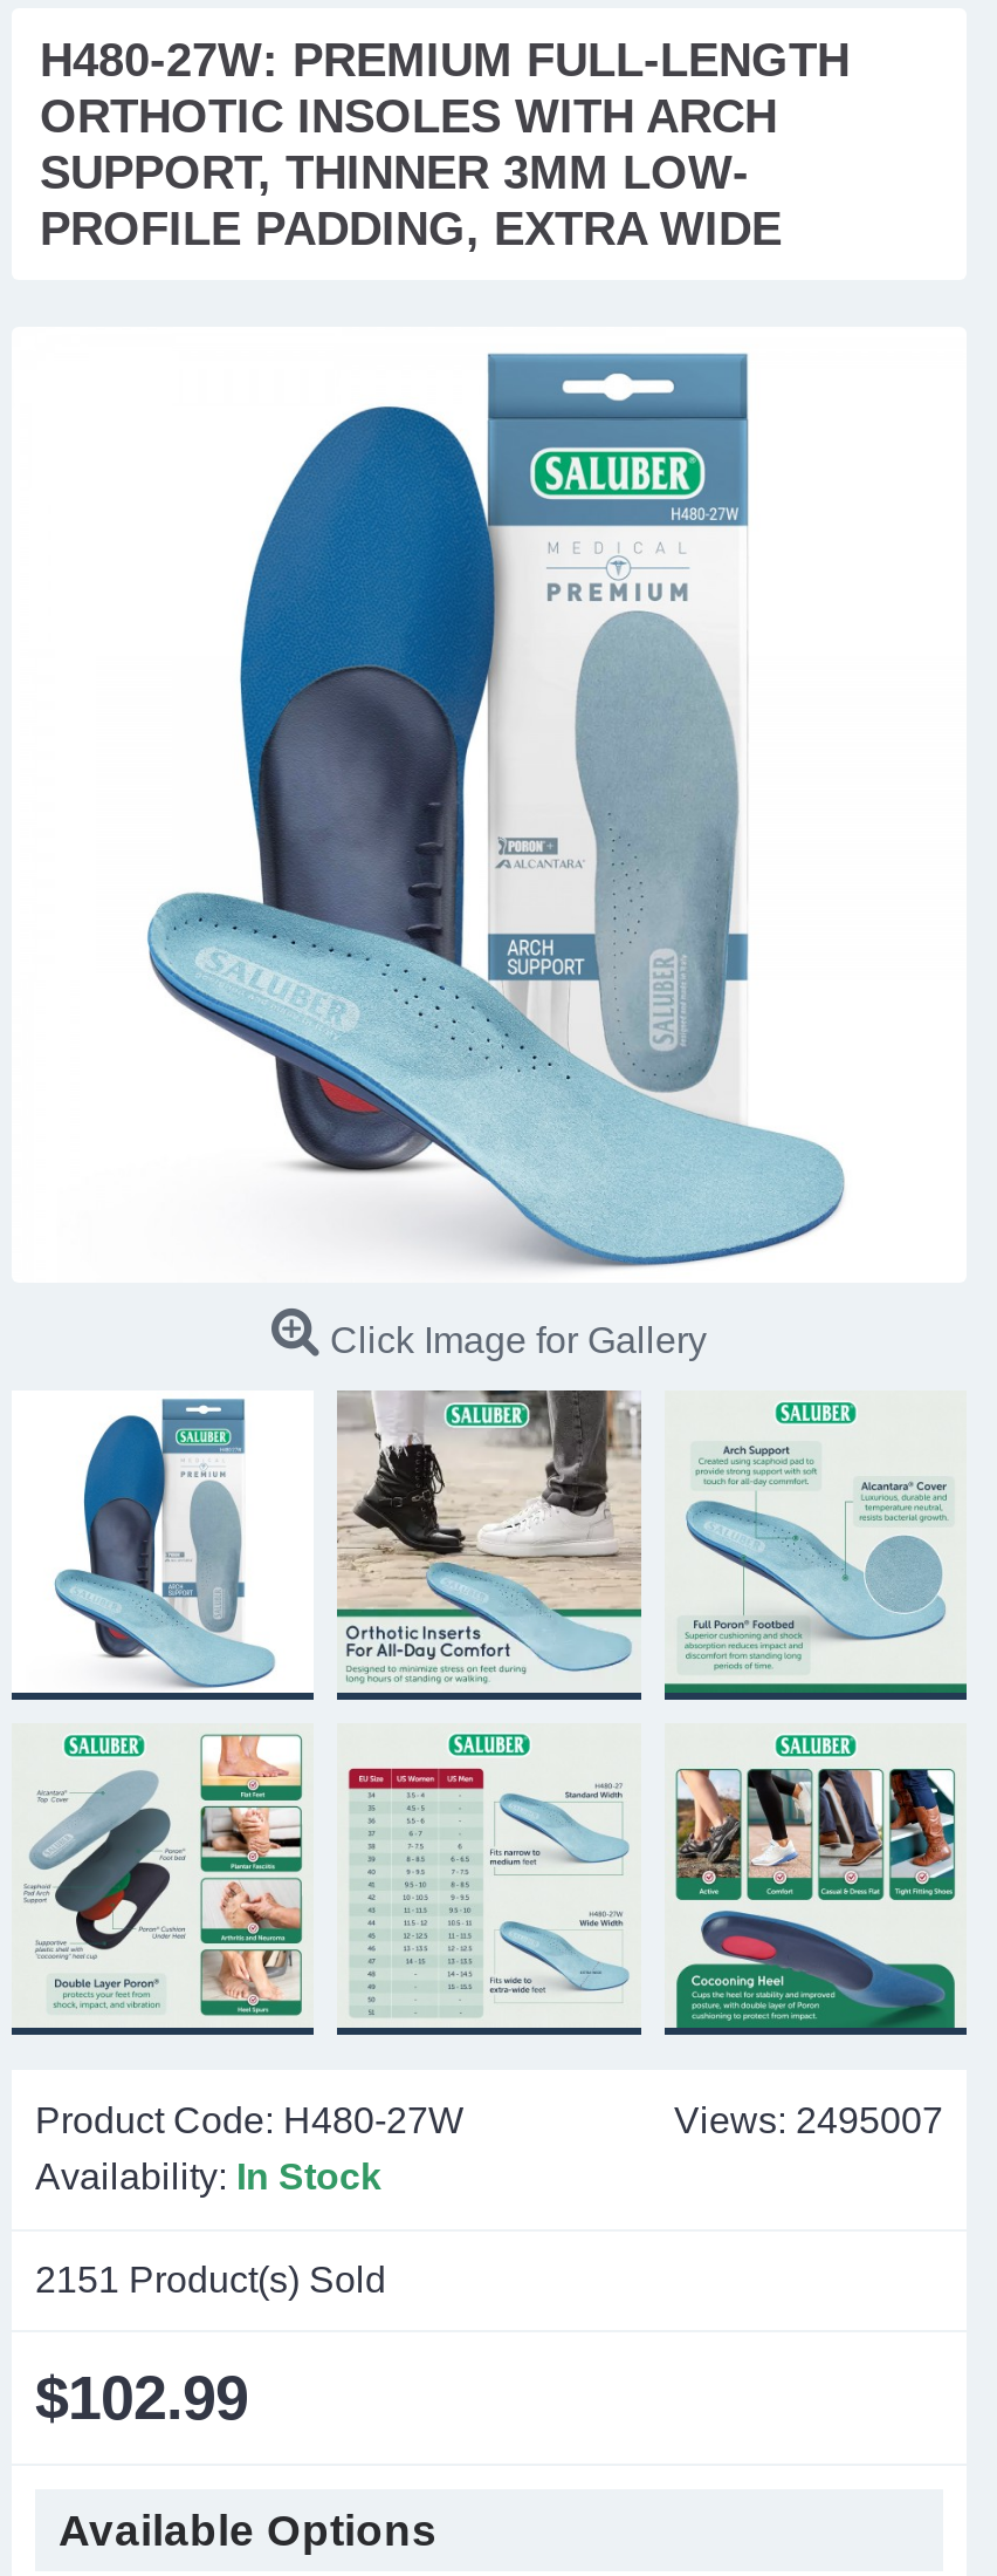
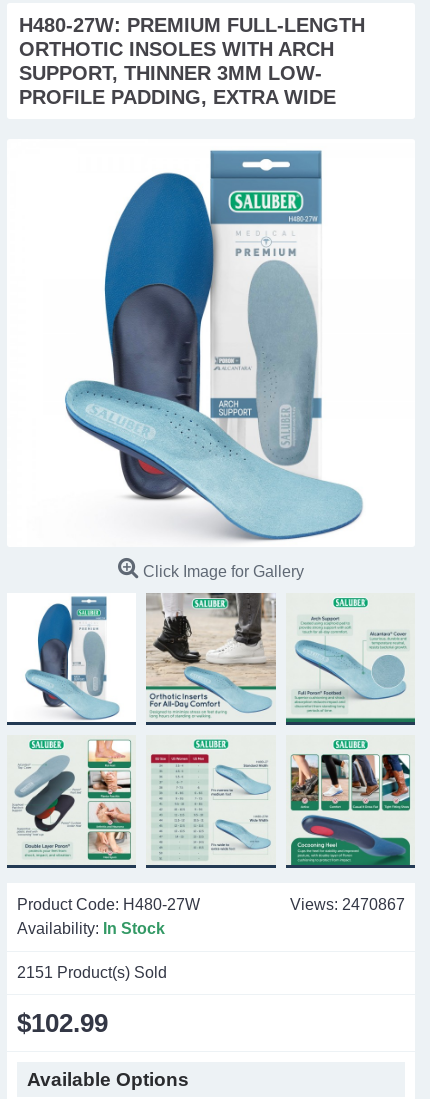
[674,2100,943,2140] Views: 2495007 -> [290,896,405,913] Views: 2470867

